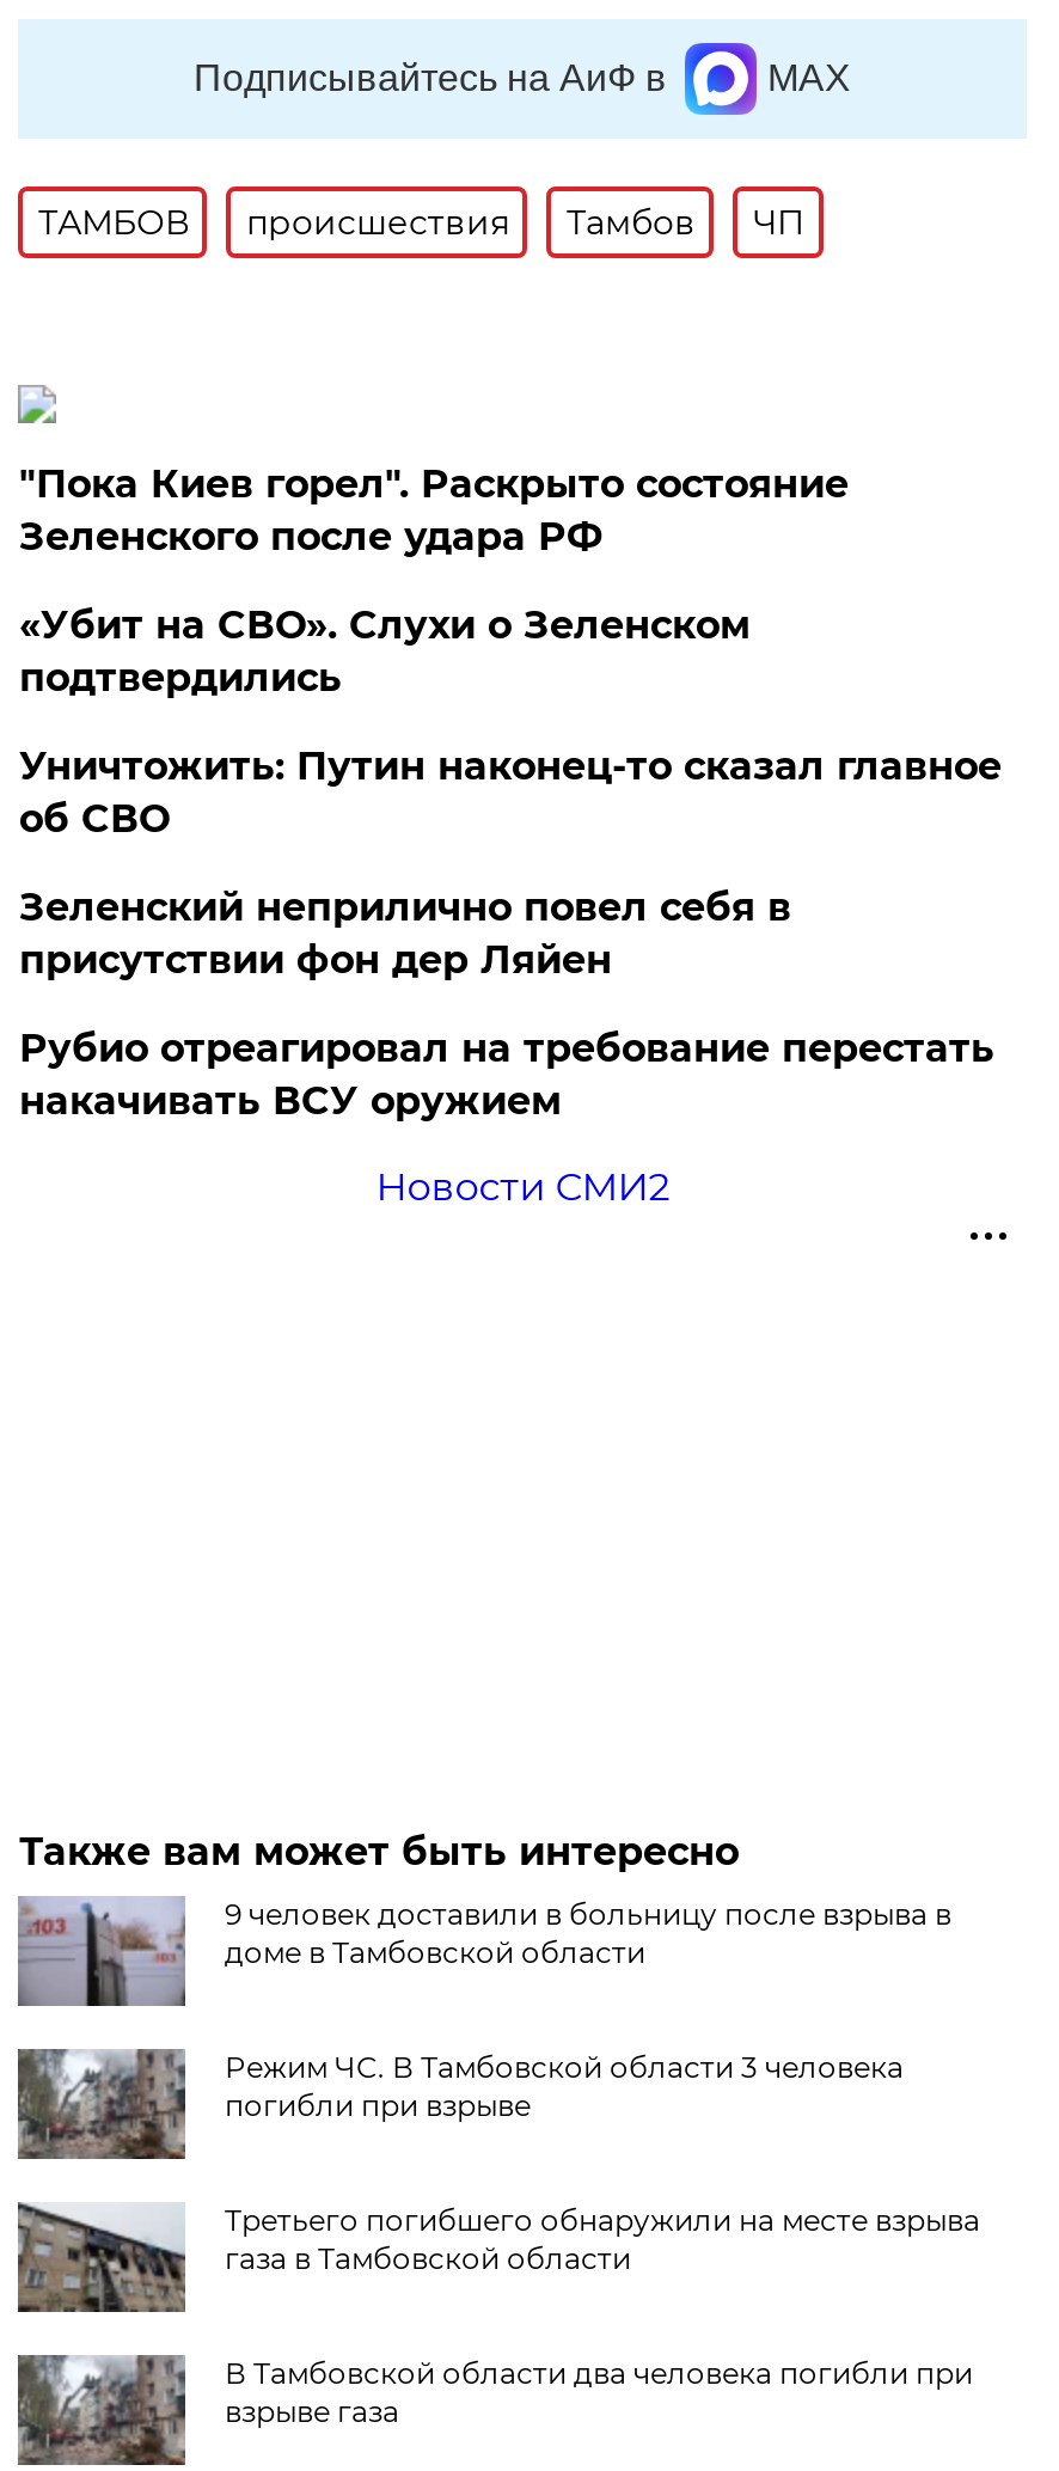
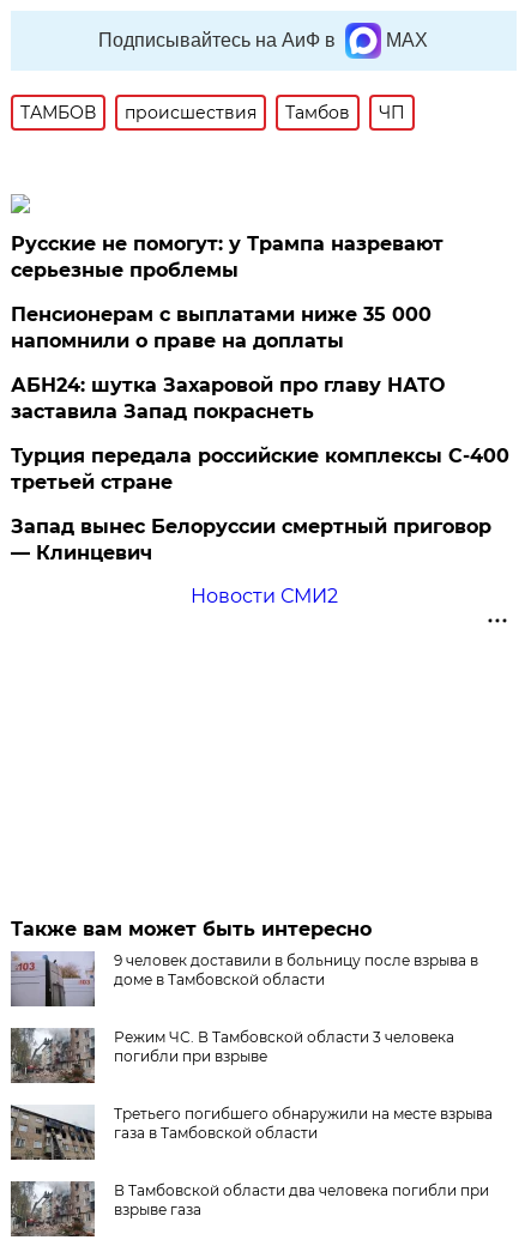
[19,461,848,559] "Пока Киев горел". Раскрыто состояние | Зеленского после удара РФ -> [11,232,444,282] Русские не помогут: у Трампа назревают | серьезные проблемы
[19,603,750,701] «Убит на СВО». Слухи о Зеленском | подтвердились -> [11,303,432,352] Пенсионерам с выплатами ниже 35 000 | напомнили о праве на доплаты
[19,744,1001,842] Уничтожить: Путин наконец-то сказал главное | об СВО -> [11,374,445,423] АБН24: шутка Захаровой про главу НАТО | заставила Запад покраснеть
[19,885,791,983] Зеленский неприлично повел cебя в | присутствии фон дер Ляйен -> [11,444,510,494] Турция передала российские комплексы С-400 | третьей стране
[19,1026,994,1124] Рубио отреагировал на требование перестать | накачивать ВСУ оружием -> [11,515,492,564] Запад вынес Белоруссии смертный приговор | — Клинцевич

